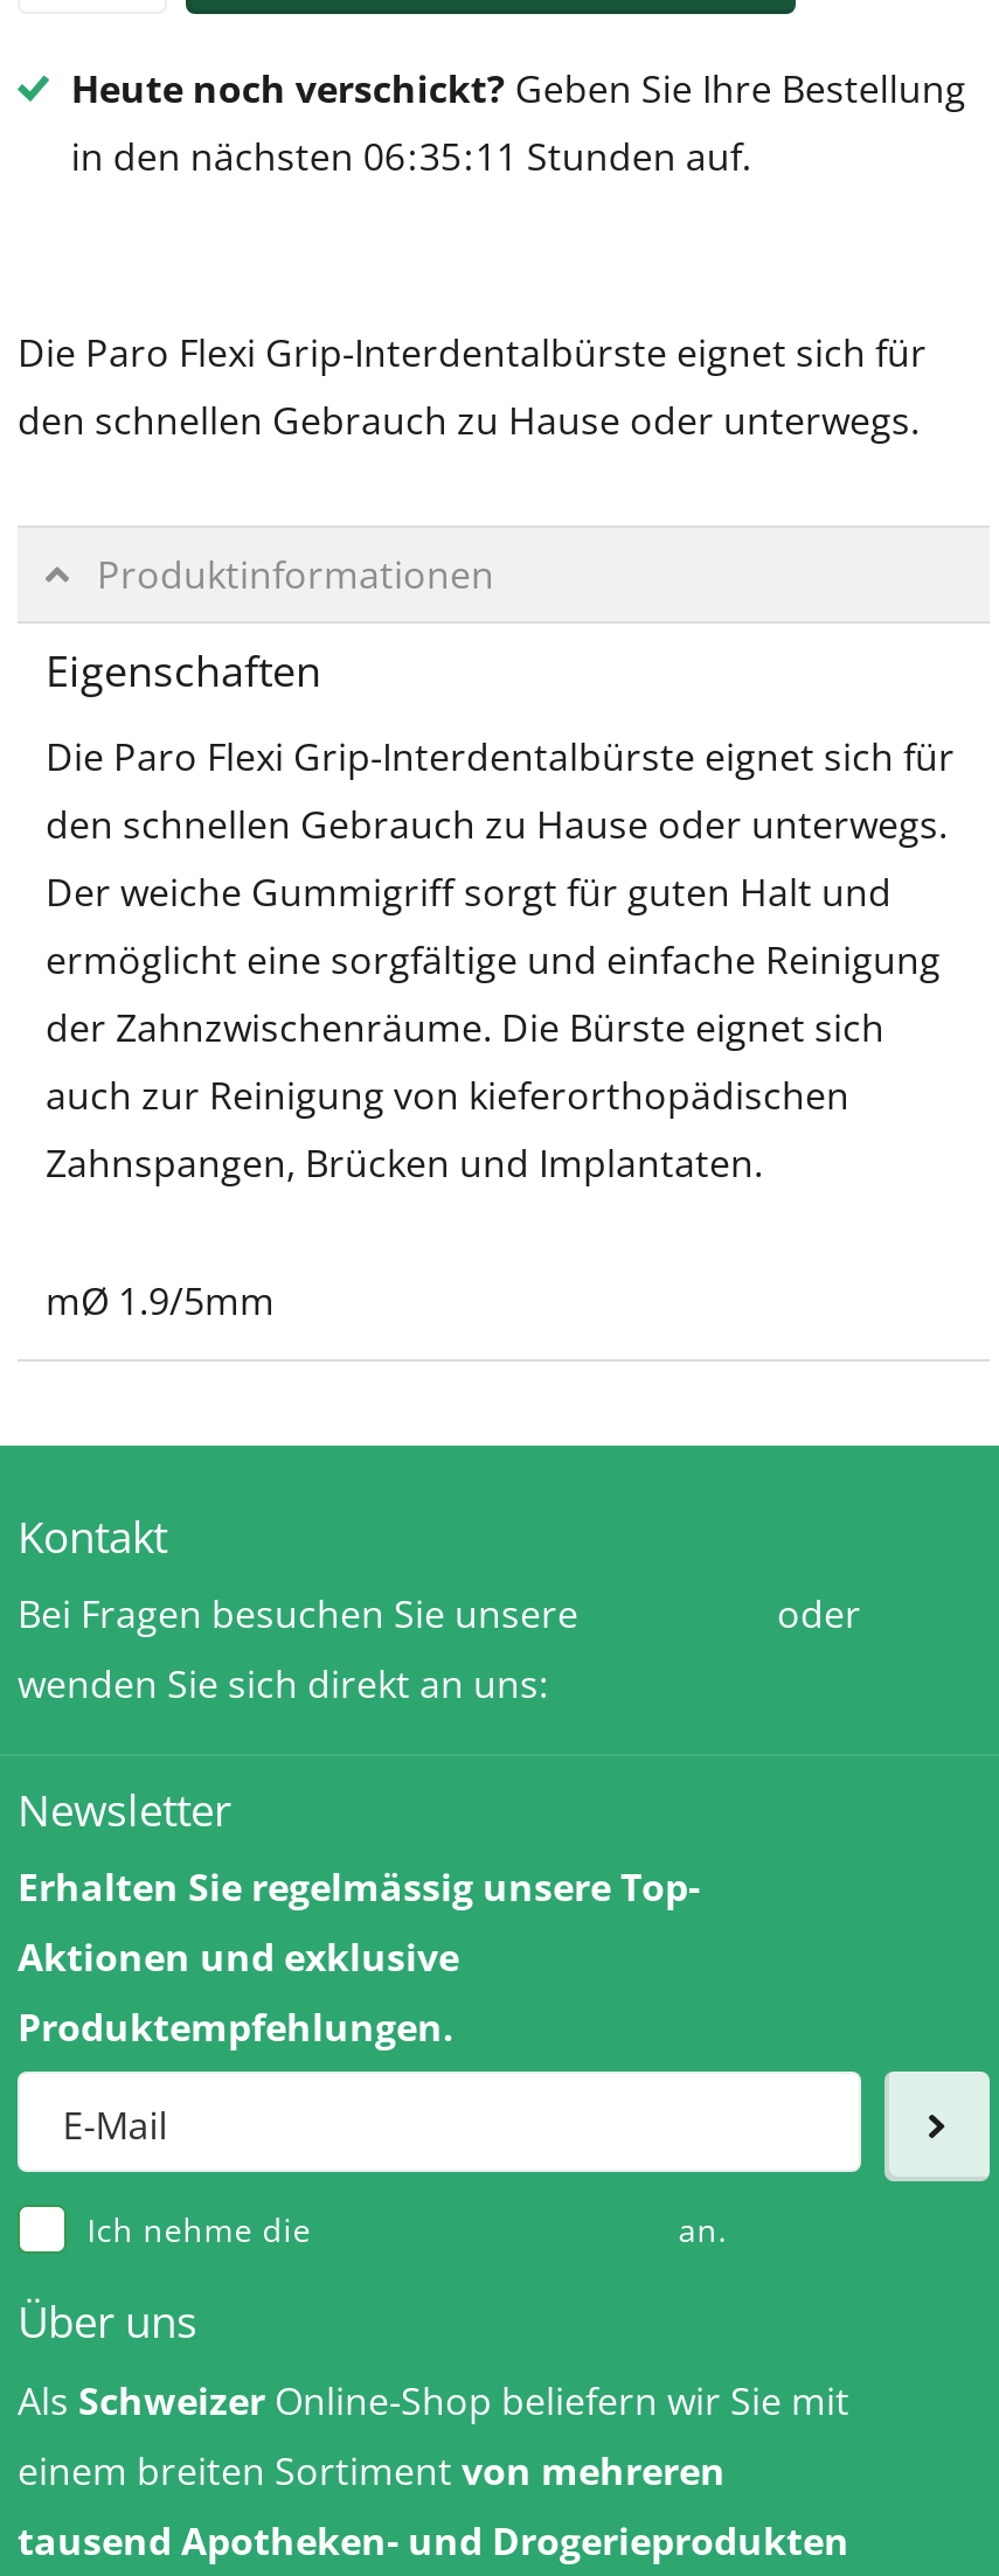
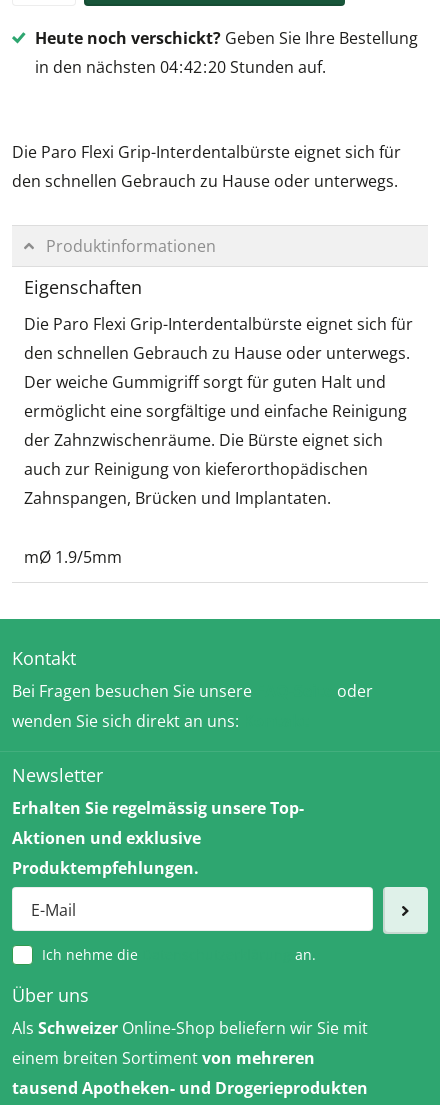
[71,130,751,182] in den nächsten 06 35 1 1 Stunden auf. -> [35,56,326,78] in den nächsten 04 42 2 0 Stunden auf.

